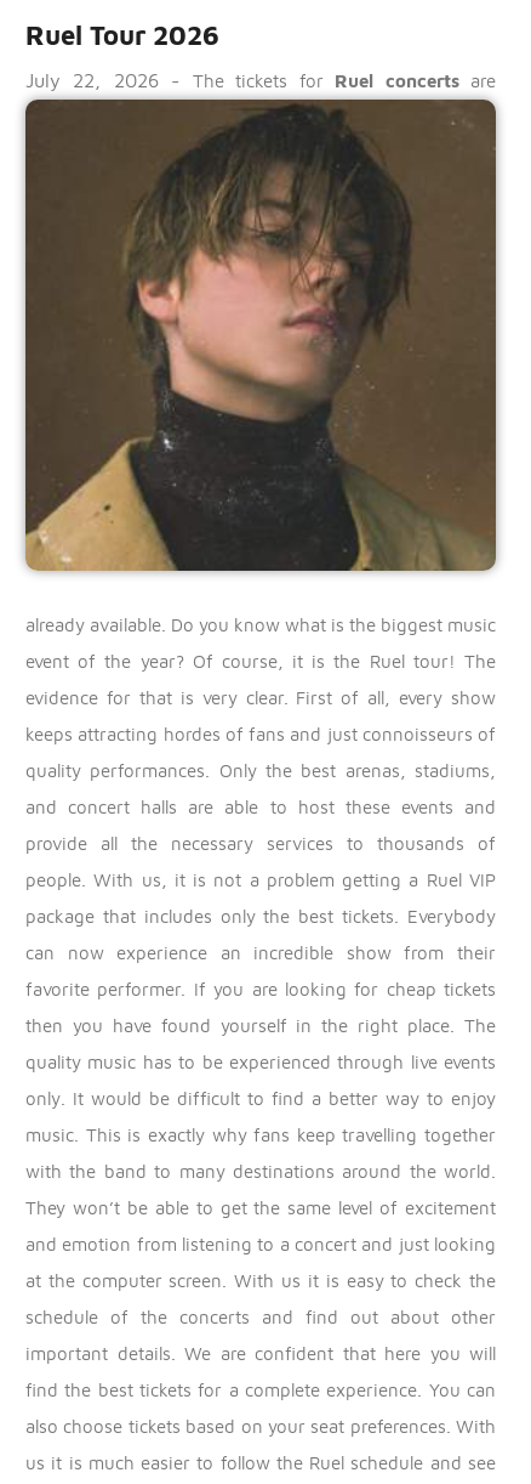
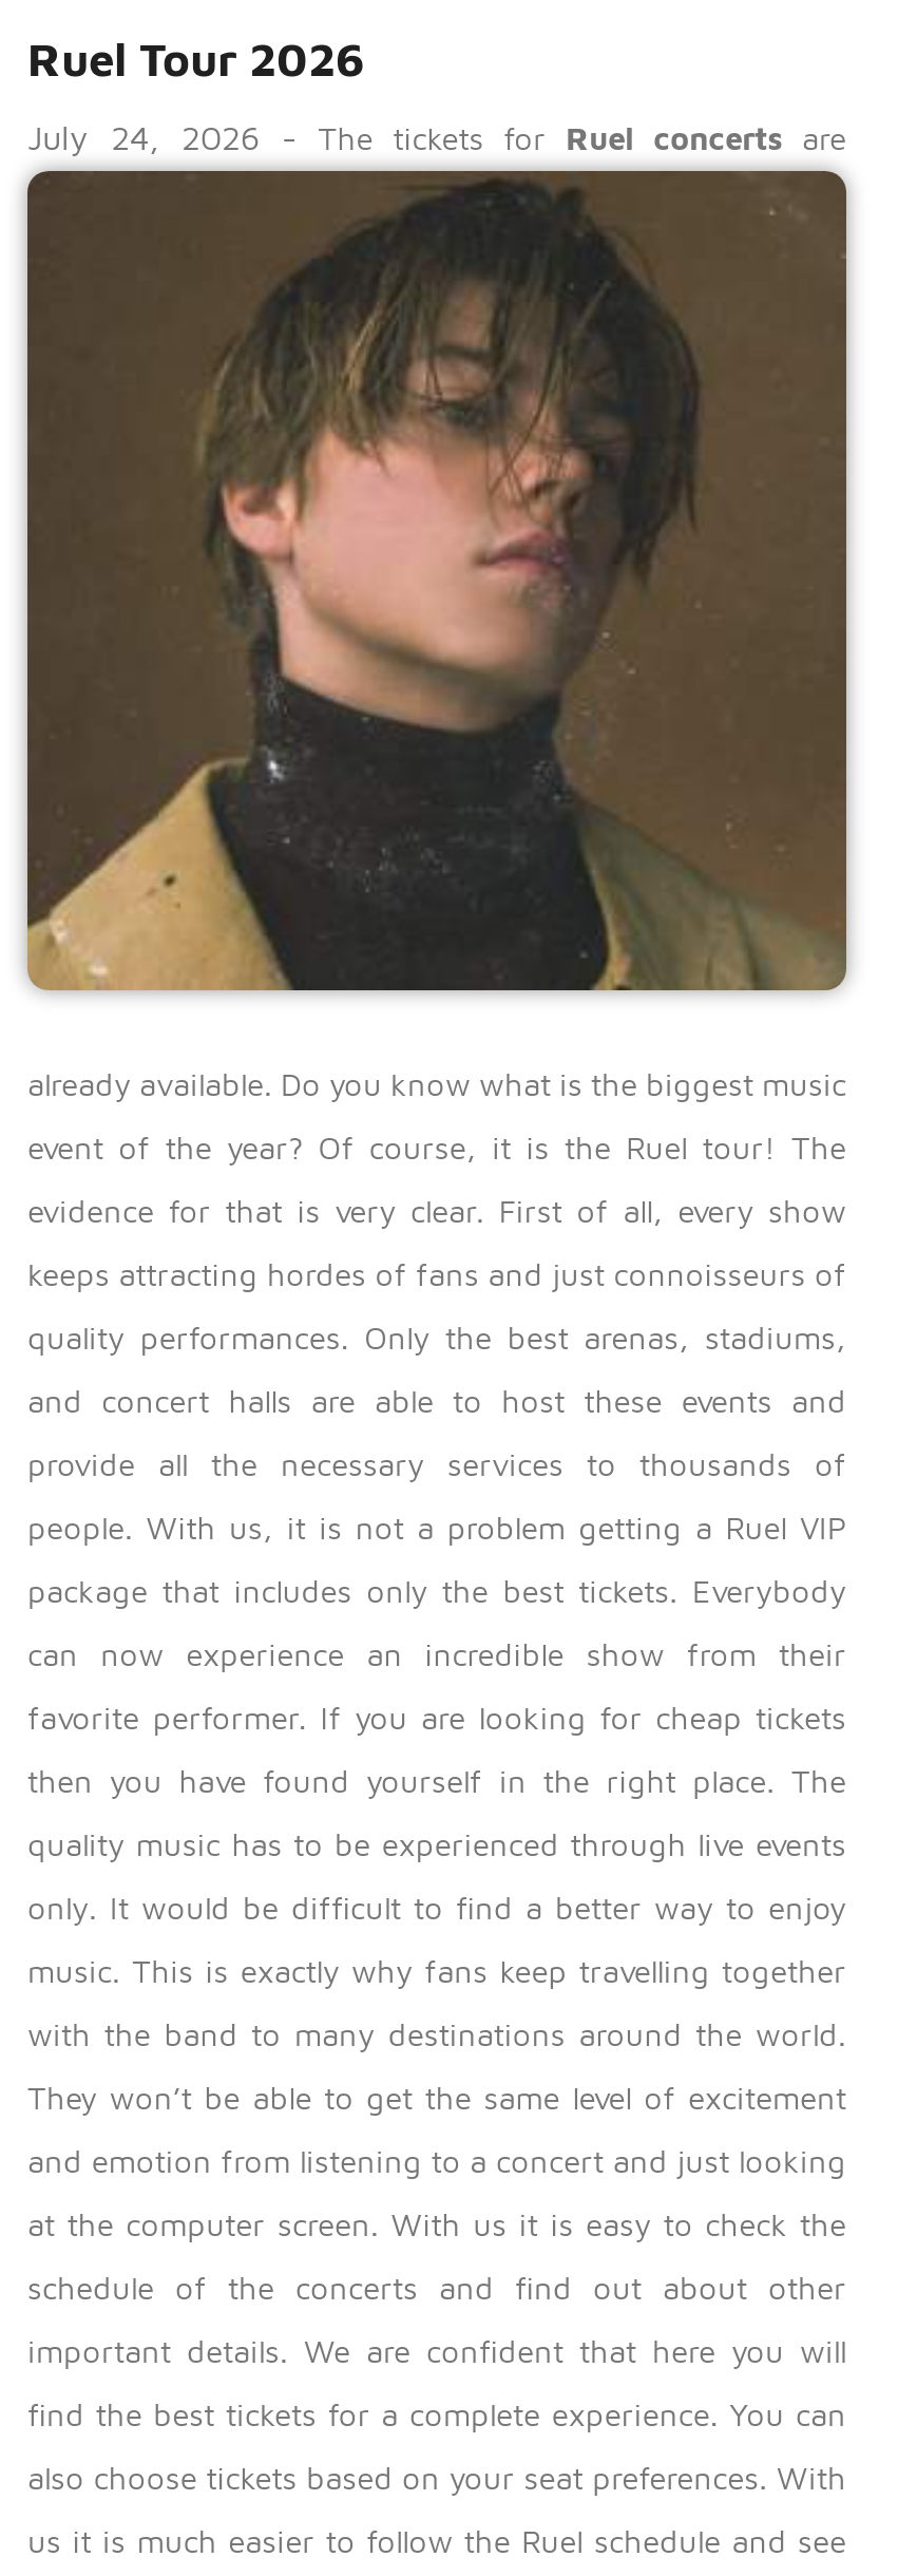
[25,69,496,91] July 22, 2026 - The tickets for Ruel concerts are -> [27,118,846,156] July 24, 2026 - The tickets for Ruel concerts are

